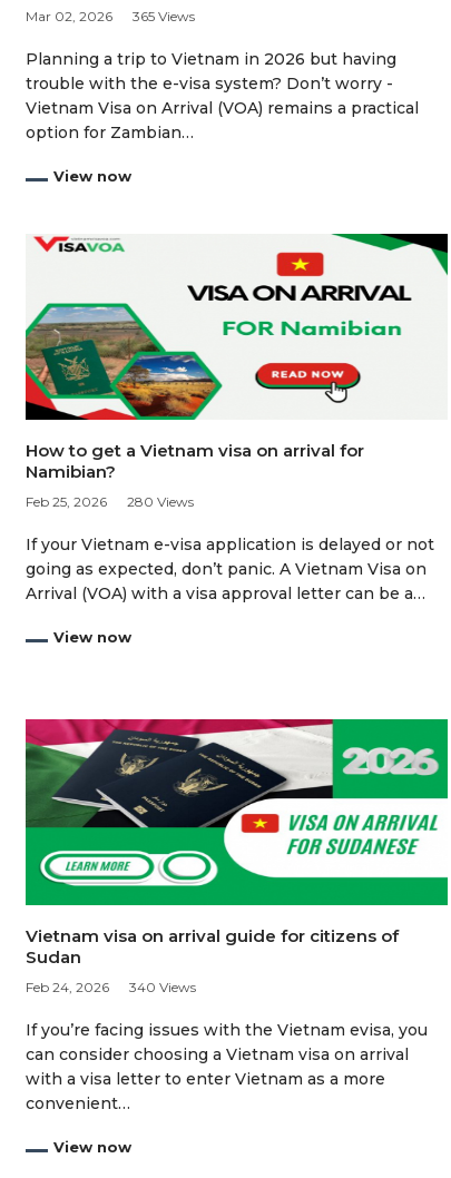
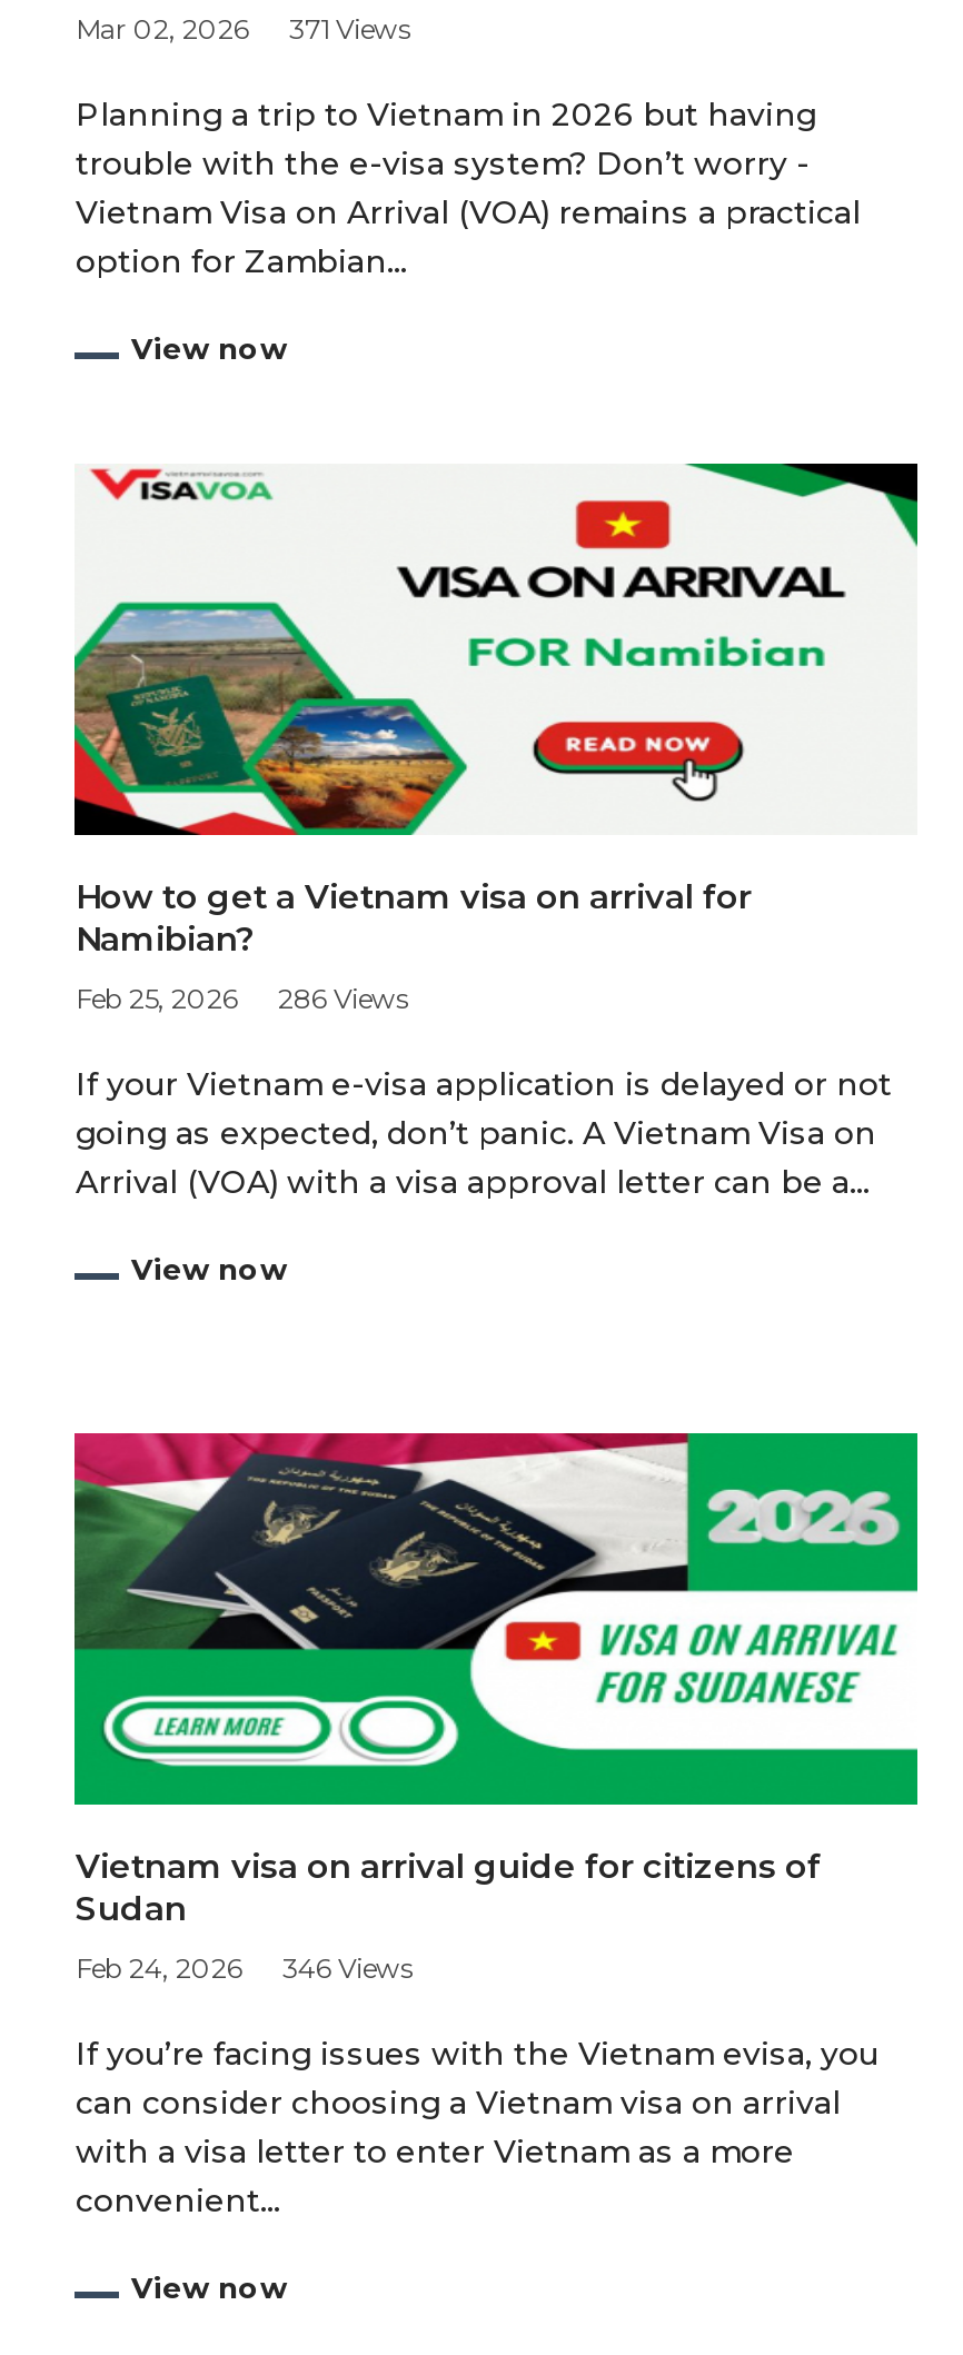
[26,8,195,24] Mar 02, 2026 365 Views -> [76,12,409,45] Mar 02, 2026 371 Views
[26,493,194,510] Feb 25, 2026 280 Views -> [76,981,407,1015] Feb 25, 2026 286 Views
[26,978,197,995] Feb 24, 2026 340 Views -> [76,1951,411,1984] Feb 24, 2026 346 Views

